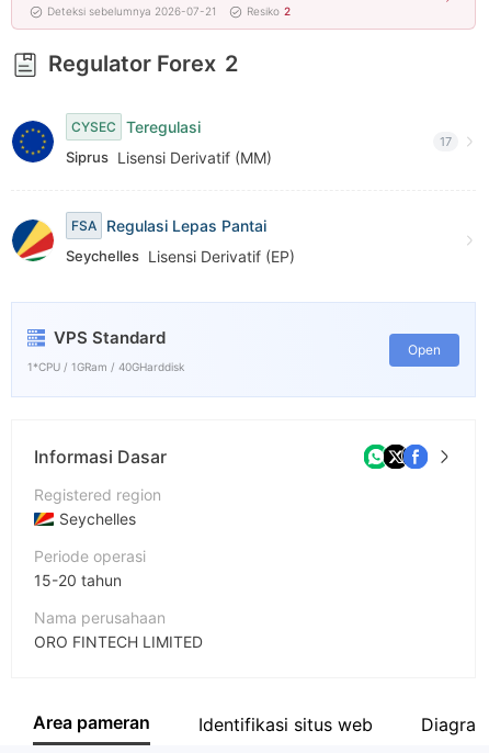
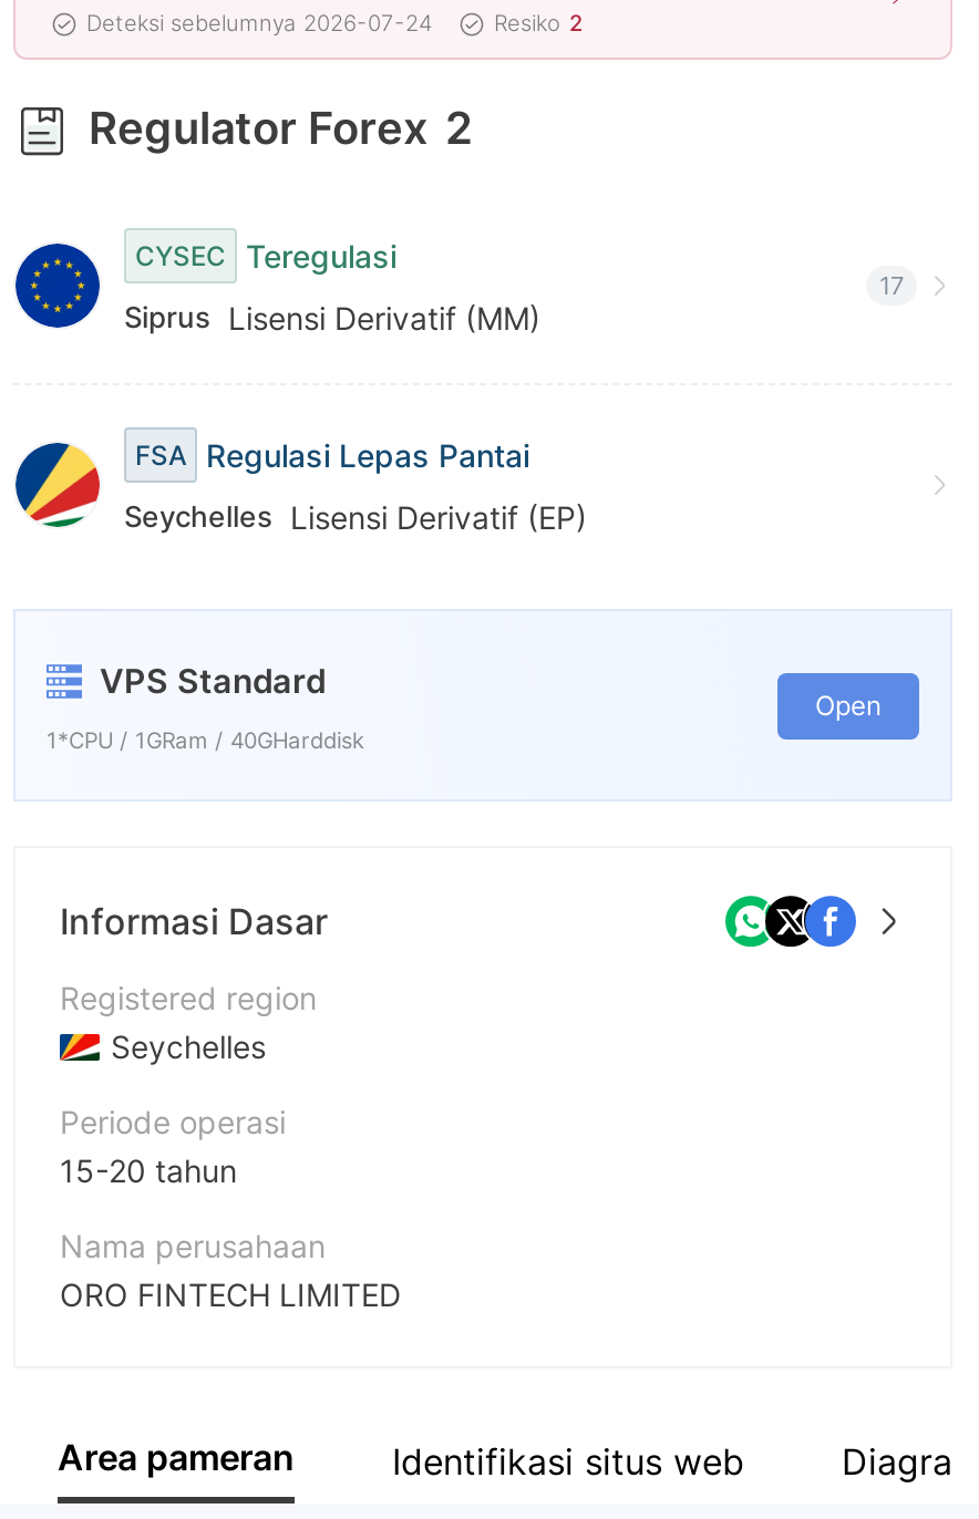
[47,4,216,18] Deteksi sebelumnya 2026-07-21 -> [86,9,432,35] Deteksi sebelumnya 2026-07-24

